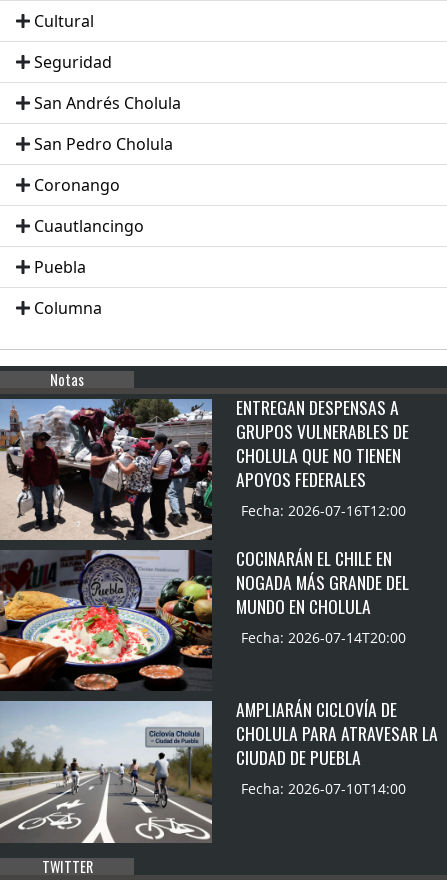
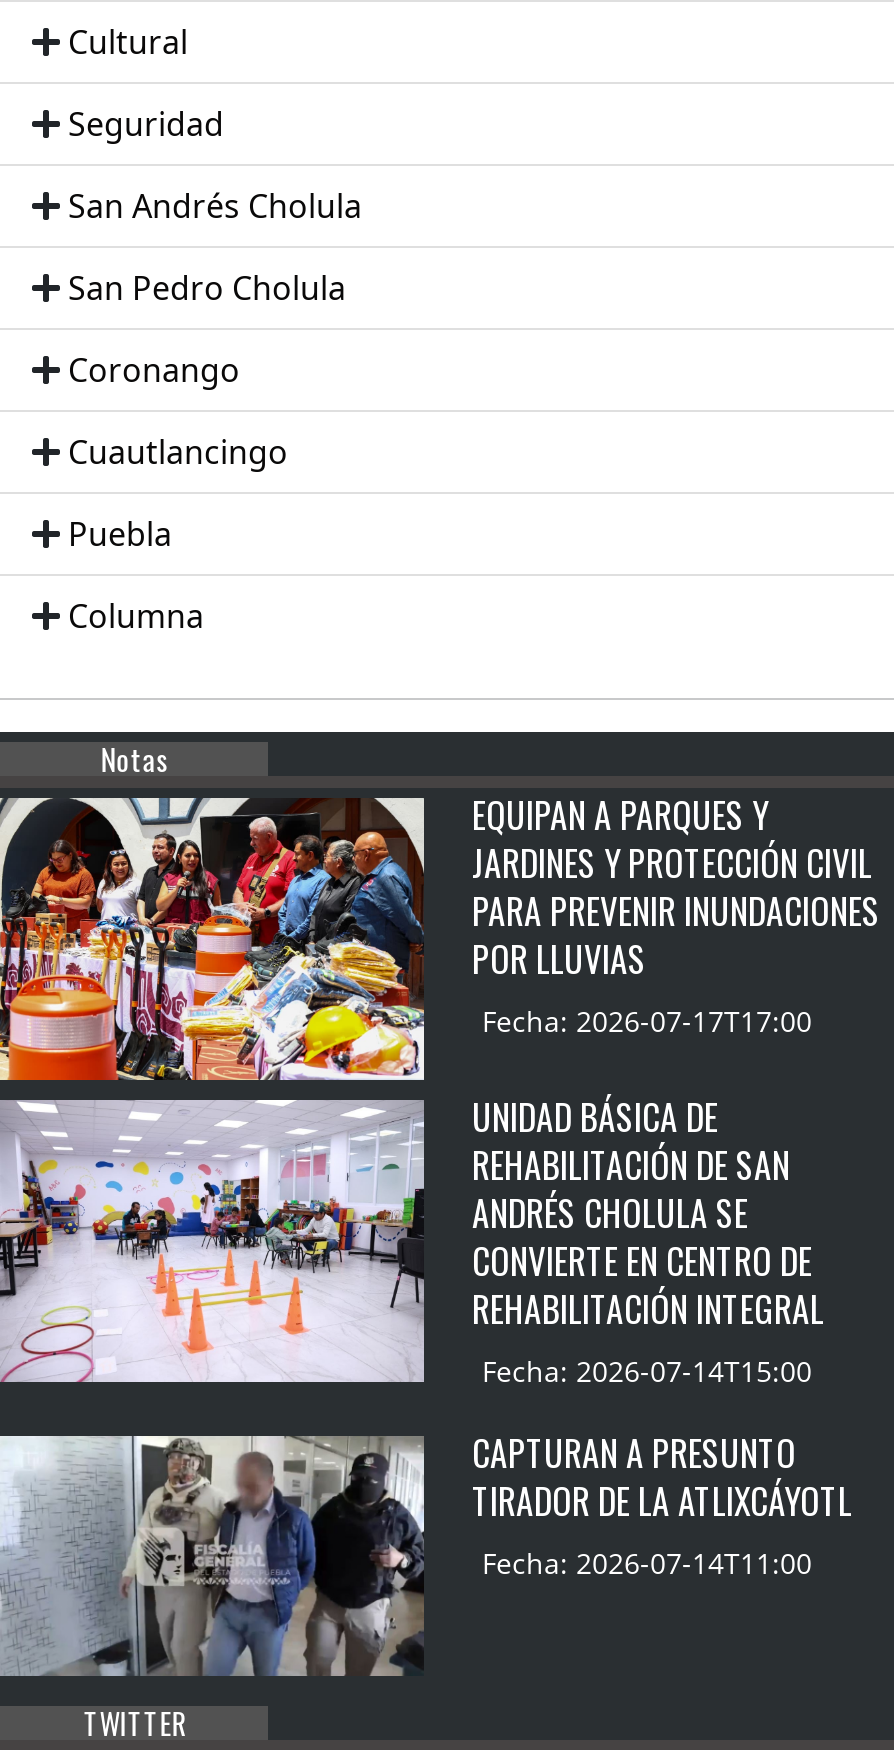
[3,394,409,541] [image] | ENTREGAN DESPENSAS A | GRUPOS VULNERABLES DE | CHOLULA QUE NO TIENEN | APOYOS FEDERALES | Fecha: 2026-07-16T12:00 -> [6,787,880,1082] [image] | EQUIPAN A PARQUES Y | JARDINES Y PROTECCIÓN CIVIL | PARA PREVENIR INUNDACIONES | POR LLUVIAS | Fecha: 2026-07-17T17:00
[3,545,409,691] [image] | COCINARÁN EL CHILE EN | NOGADA MÁS GRANDE DEL | MUNDO EN CHOLULA | Fecha: 2026-07-14T20:00 -> [6,1090,824,1390] [image] | UNIDAD BÁSICA DE | REHABILITACIÓN DE SAN | ANDRÉS CHOLULA SE | CONVIERTE EN CENTRO DE | REHABILITACIÓN INTEGRAL | Fecha: 2026-07-14T15:00
[3,696,438,844] [image] | AMPLIARÁN CICLOVÍA DE | CHOLULA PARA ATRAVESAR LA | CIUDAD DE PUEBLA | Fecha: 2026-07-10T14:00 -> [6,1402,852,1676] [image] | CAPTURAN A PRESUNTO | TIRADOR DE LA ATLIXCÁYOTL | Fecha: 2026-07-14T11:00

